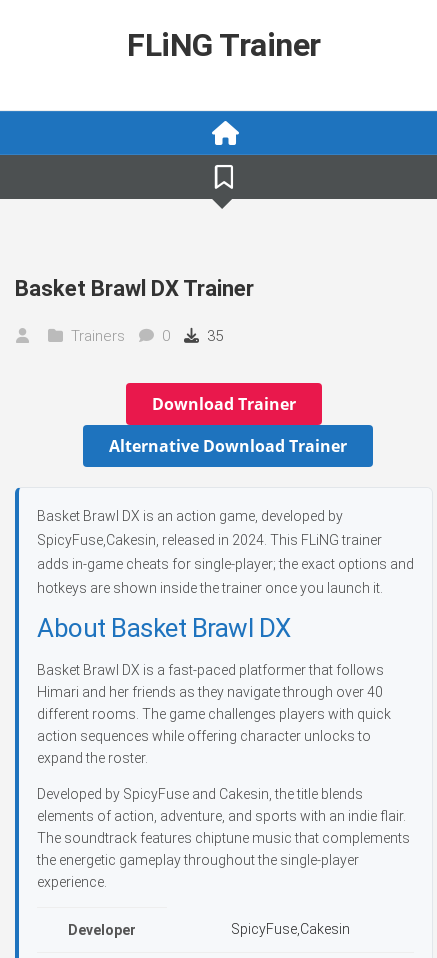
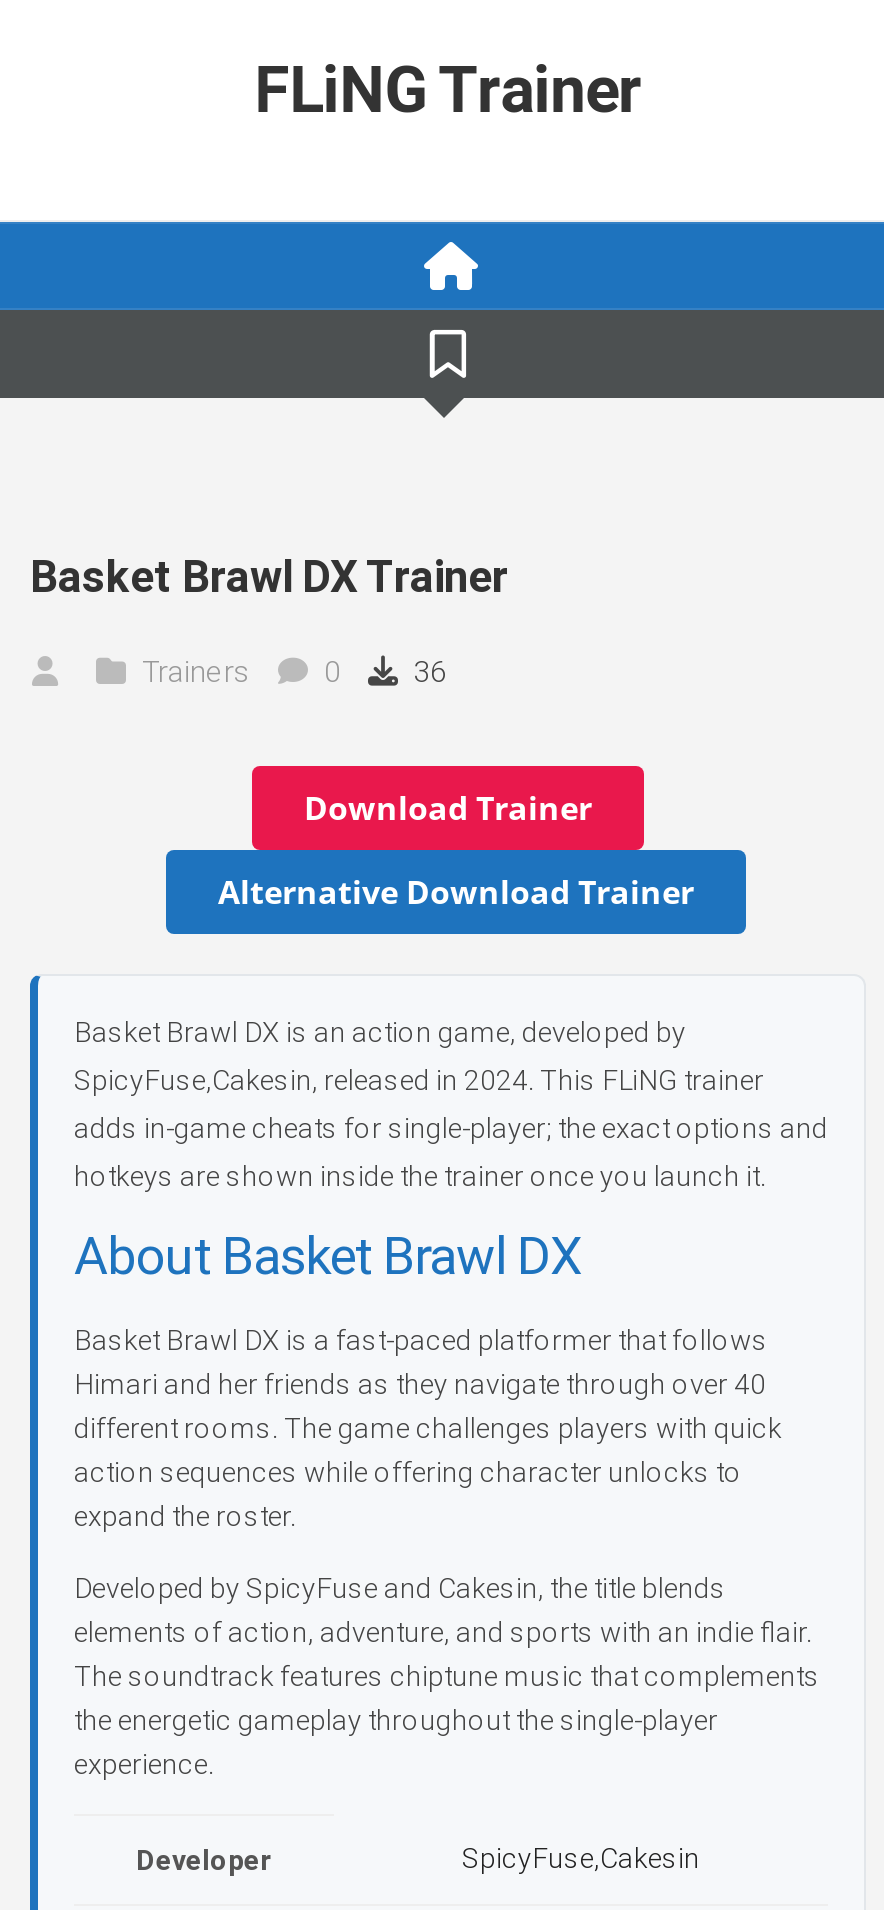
[162,327,223,345] 0 35 -> [324,654,446,690] 0 36

